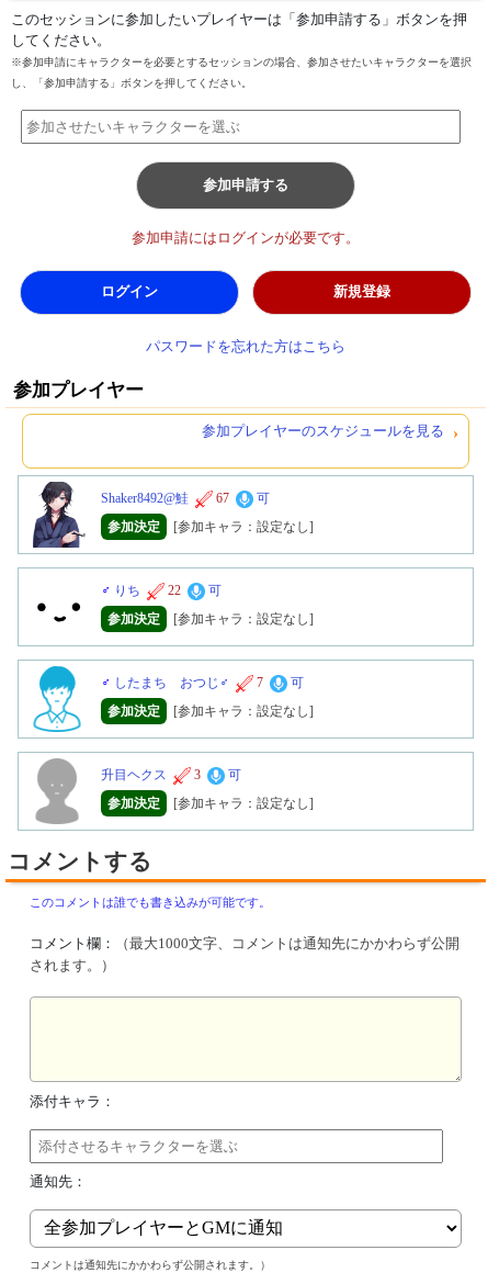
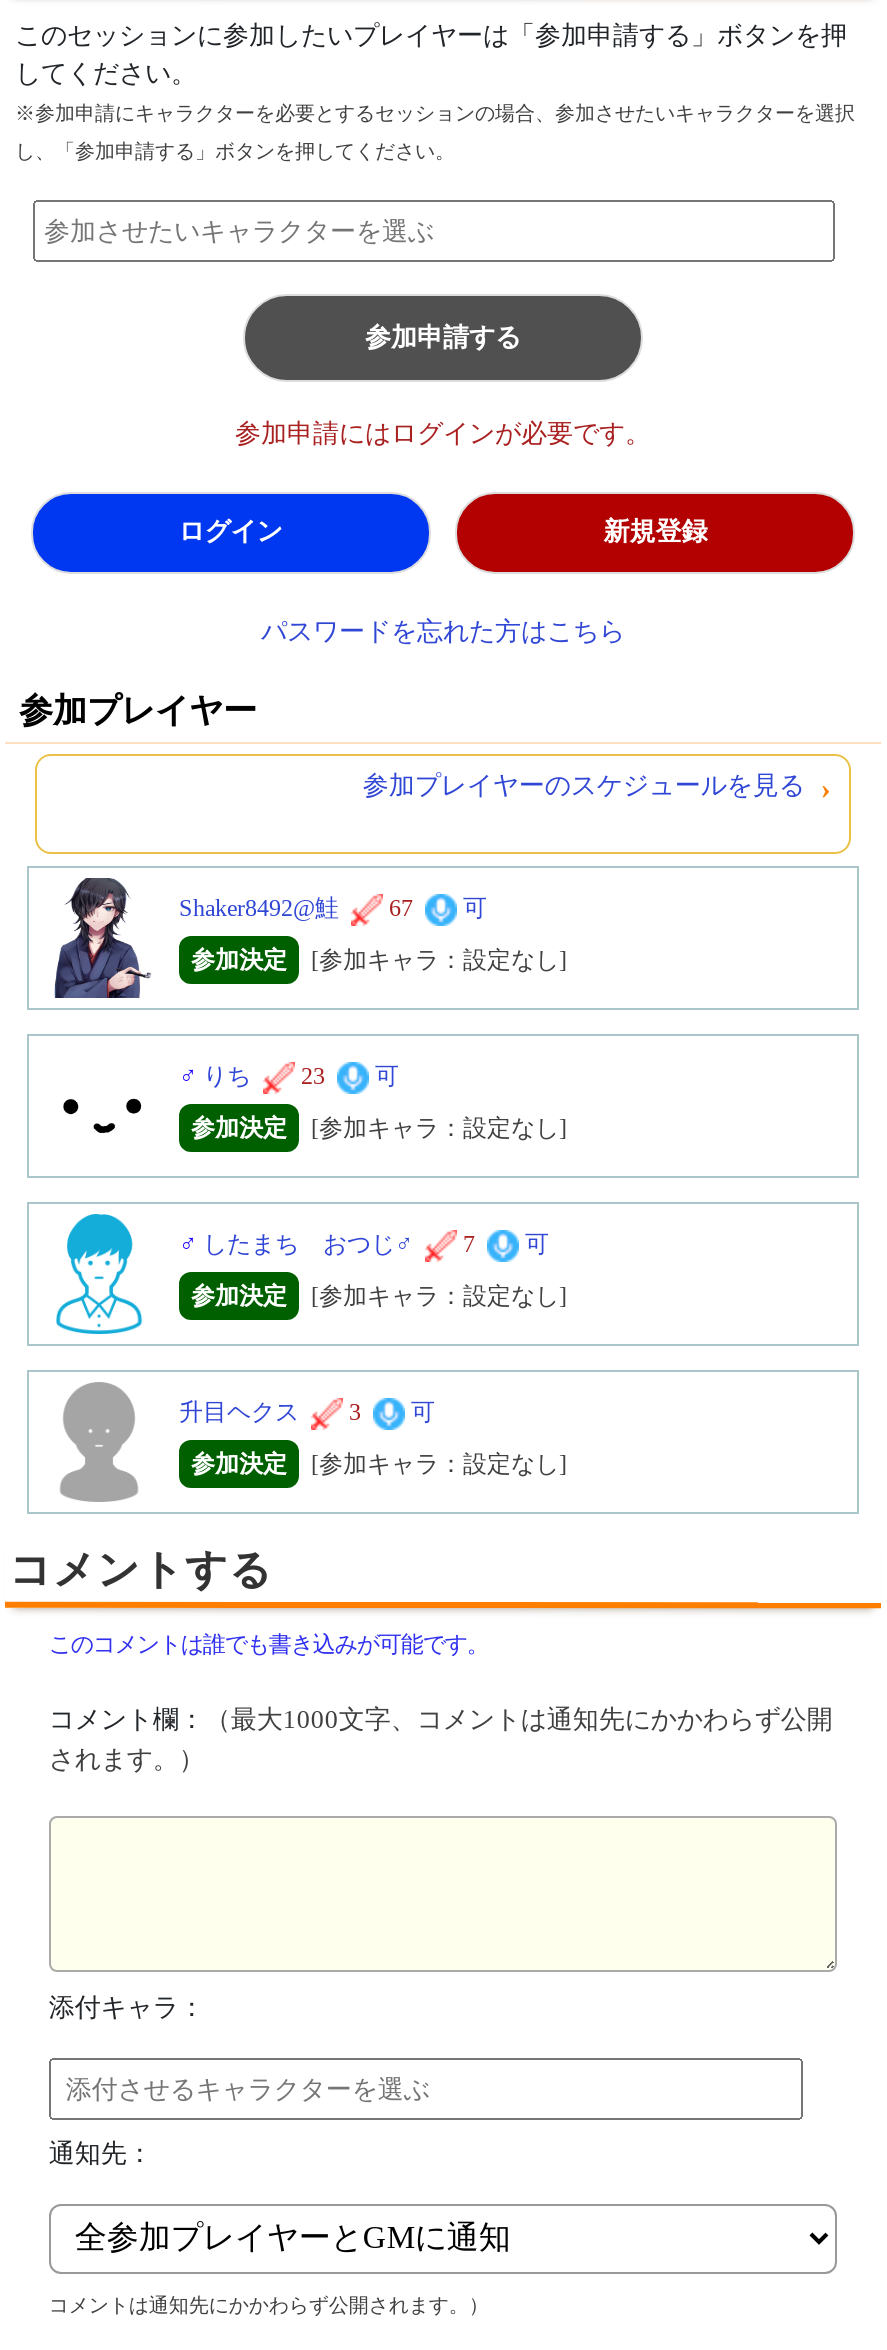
[168,583,181,598] 22 -> [301,1062,325,1090] 23

